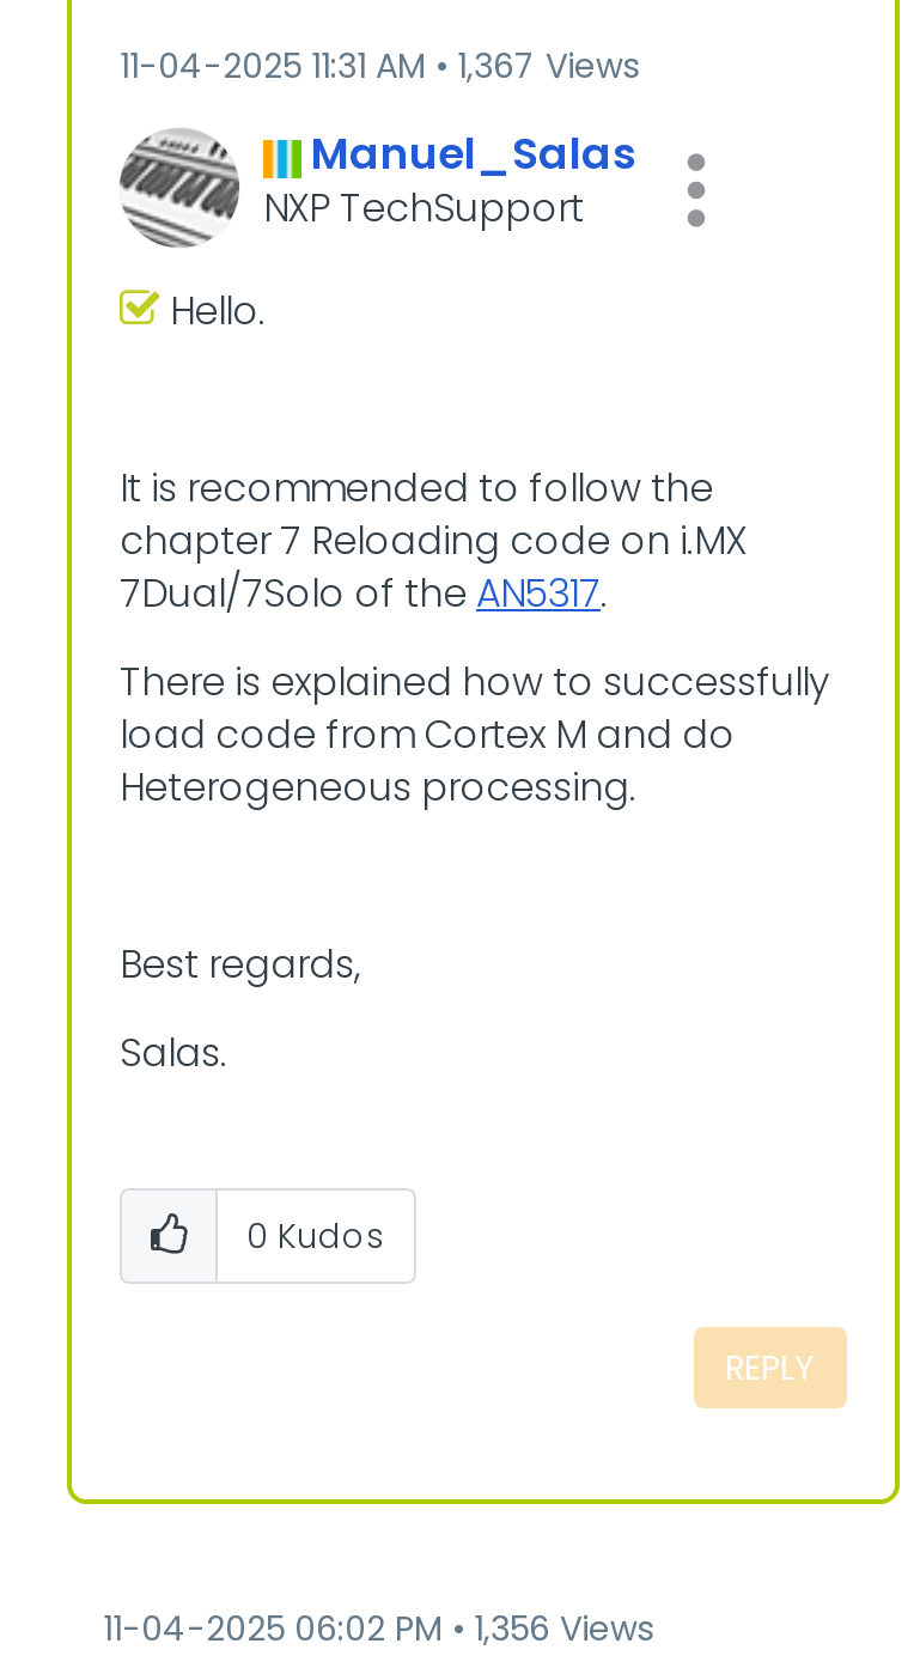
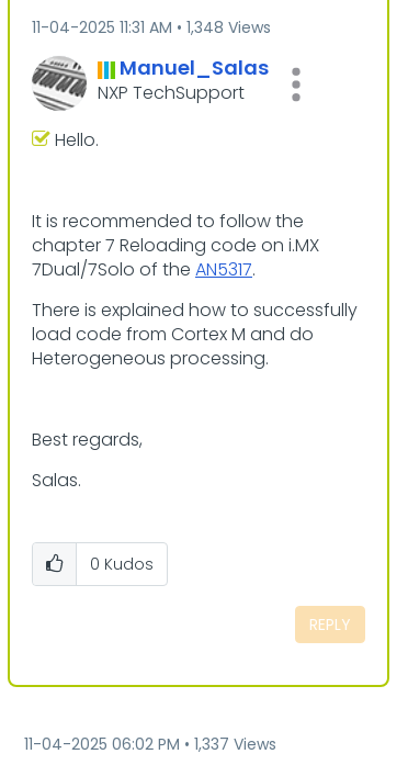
[120,42,639,90] 11-04-2025 11:31 AM 1,367 Views -> [32,16,271,38] 11-04-2025 11:31 AM 1,348 Views
[103,1605,653,1652] 11-04-2025 06:02 PM 1,356 Views -> [24,733,276,755] 11-04-2025 06:02 PM 1,337 Views

